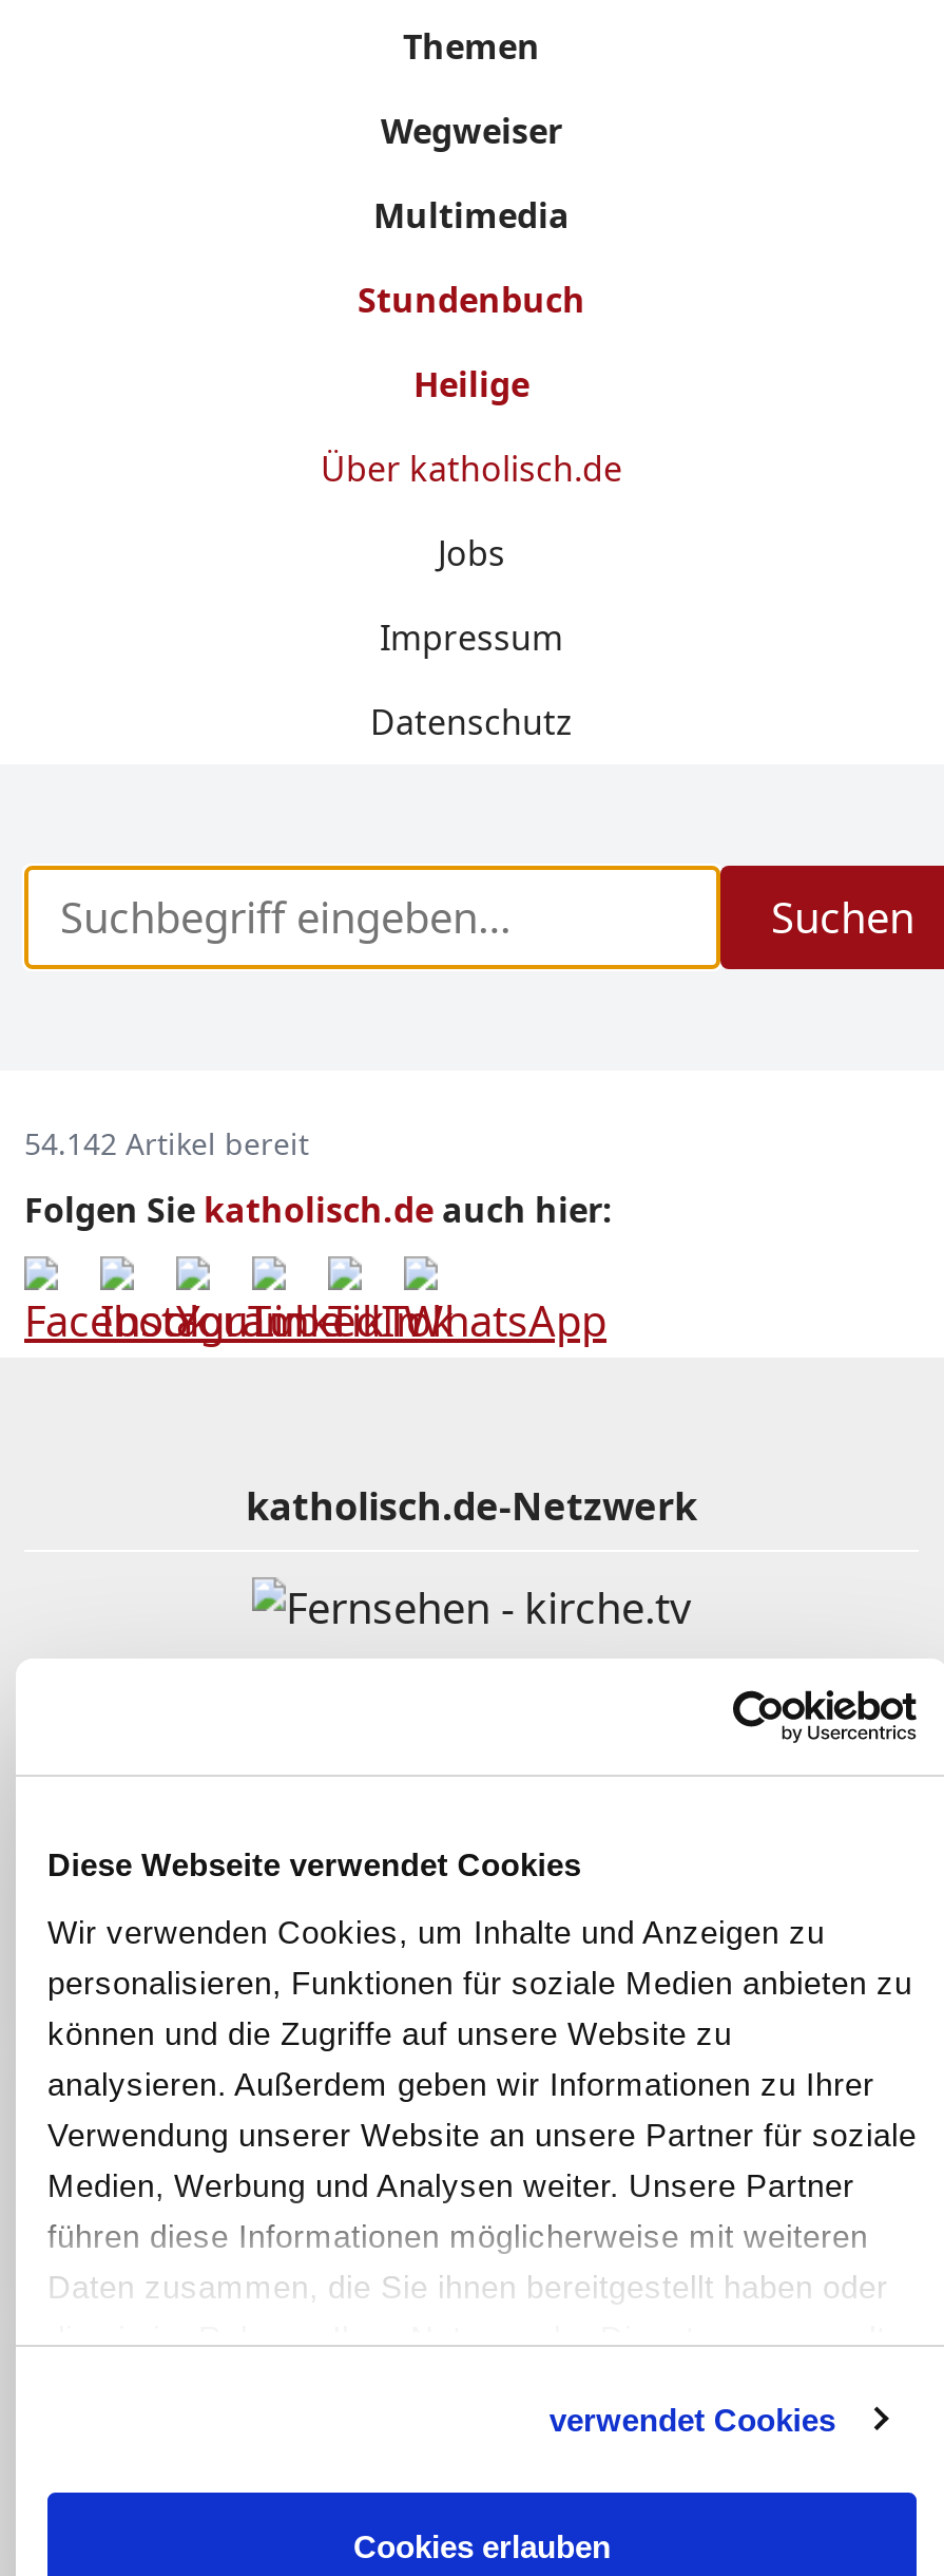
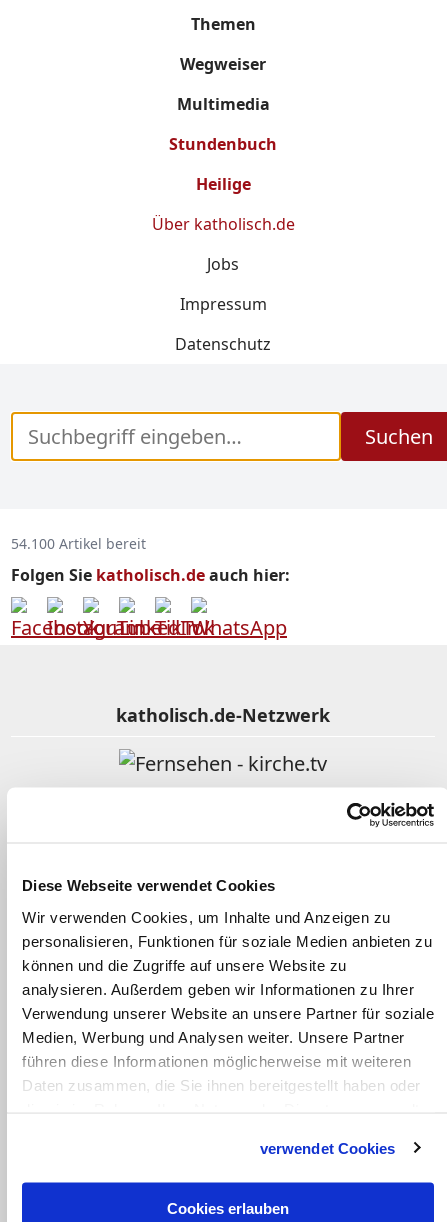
[24,1123,309,1163] 54.142 Artikel bereit -> [11,534,146,553] 54.100 Artikel bereit

